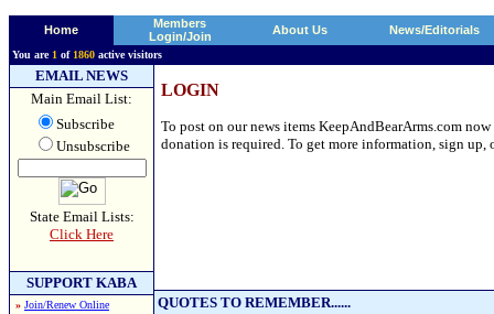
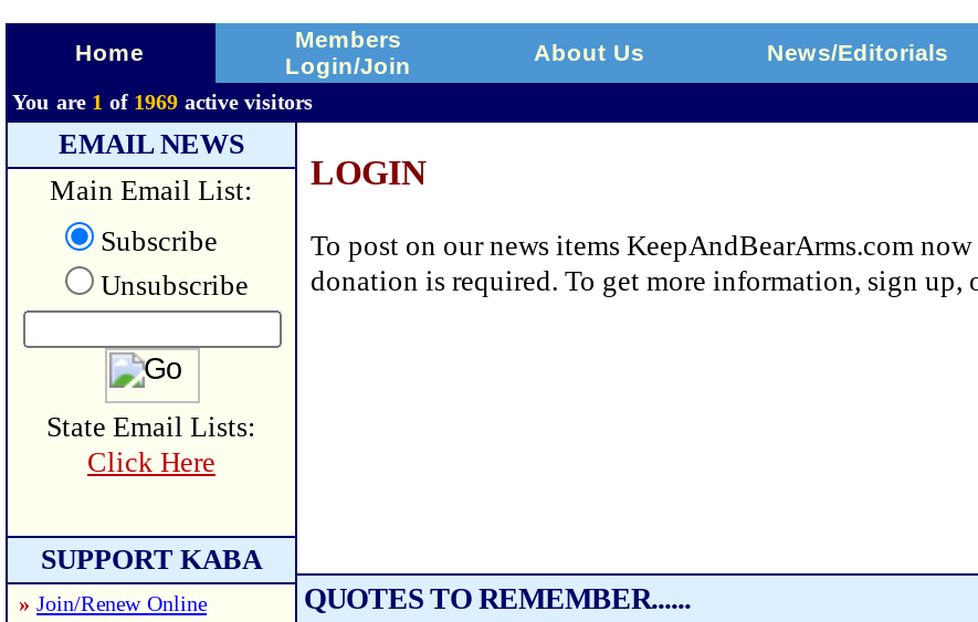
[12,48,162,61] You are 1 of 1860 active visitors -> [12,89,313,114] You are 1 of 1969 active visitors

